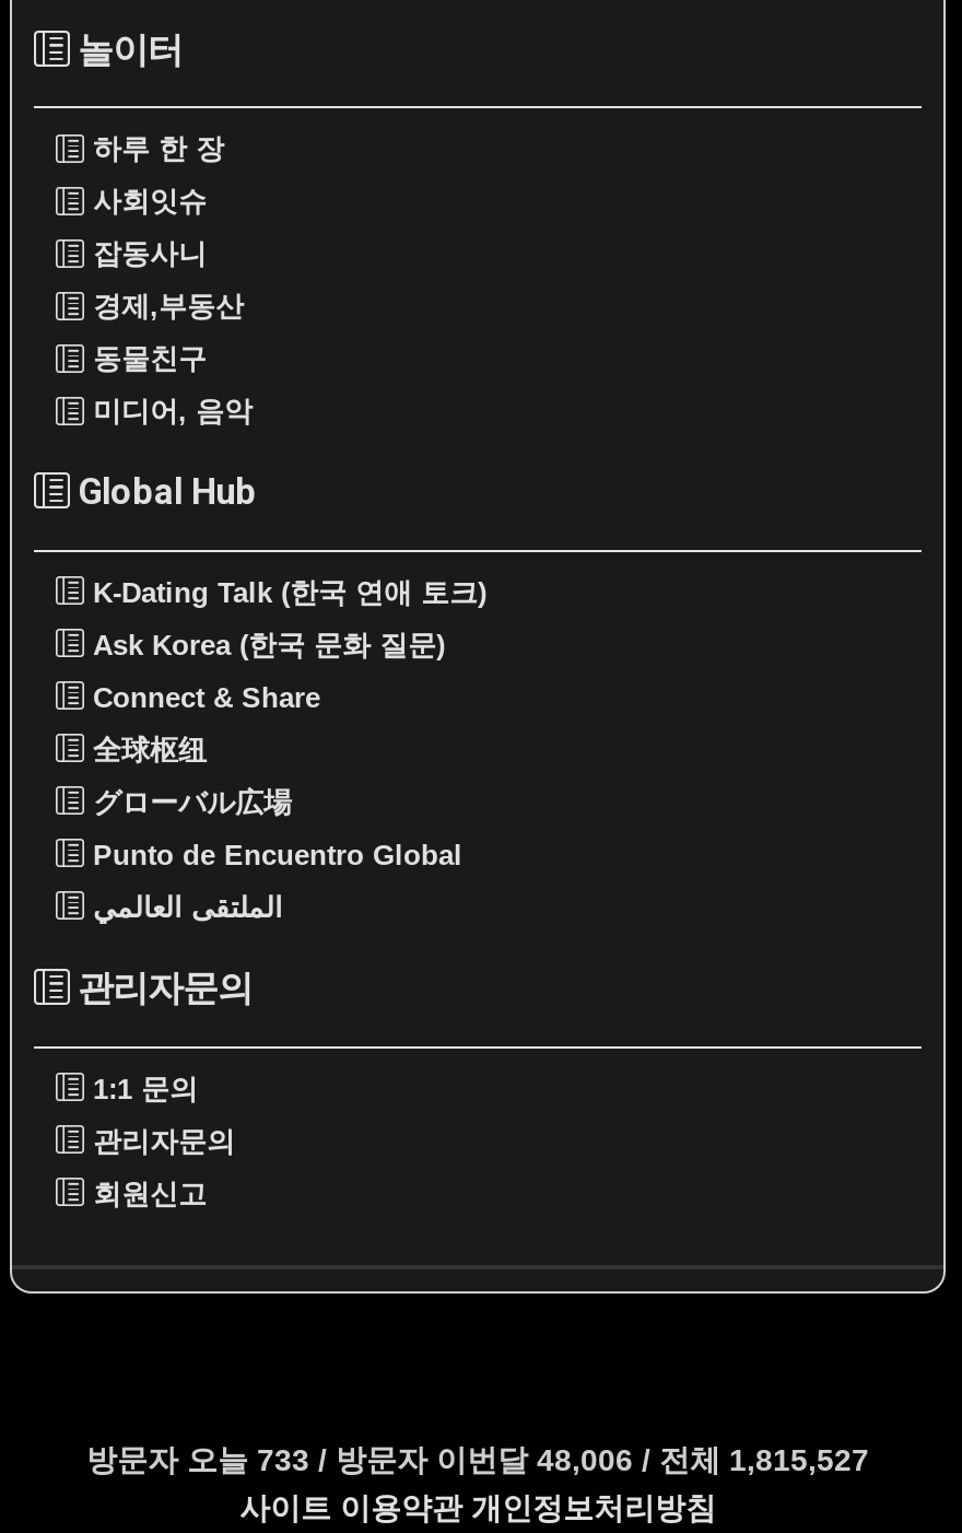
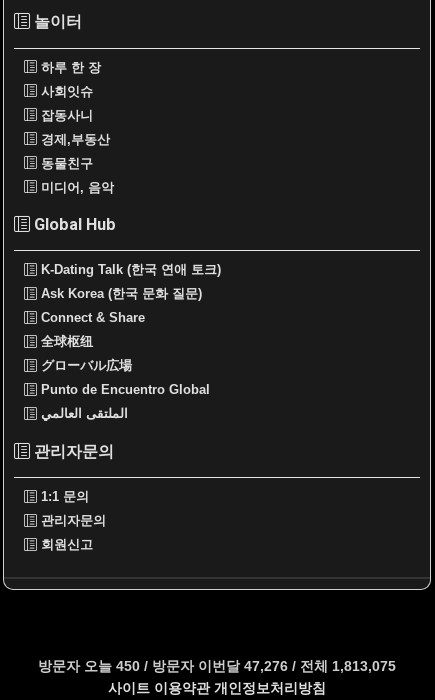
[86,1442,869,1477] 방문자 오늘 733 / 방문자 이번달 48,006 / 전체 1,815,527 -> [38,658,396,674] 방문자 오늘 450 / 방문자 이번달 47,276 / 전체 1,813,075

